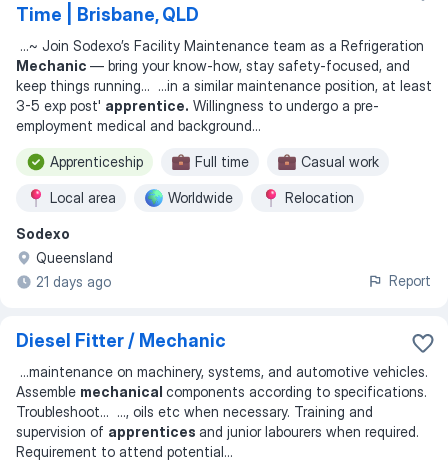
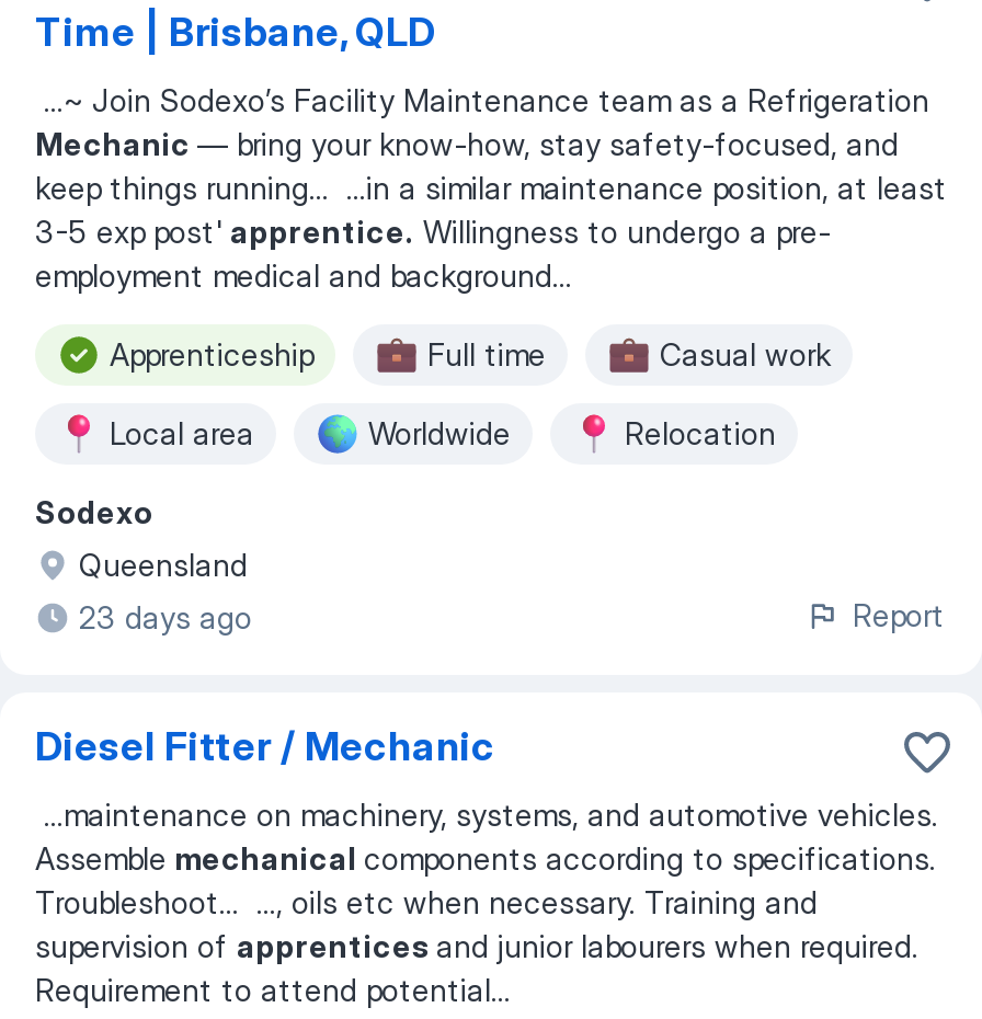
[36,273,111,290] 21 days ago -> [79,598,252,636] 23 days ago

